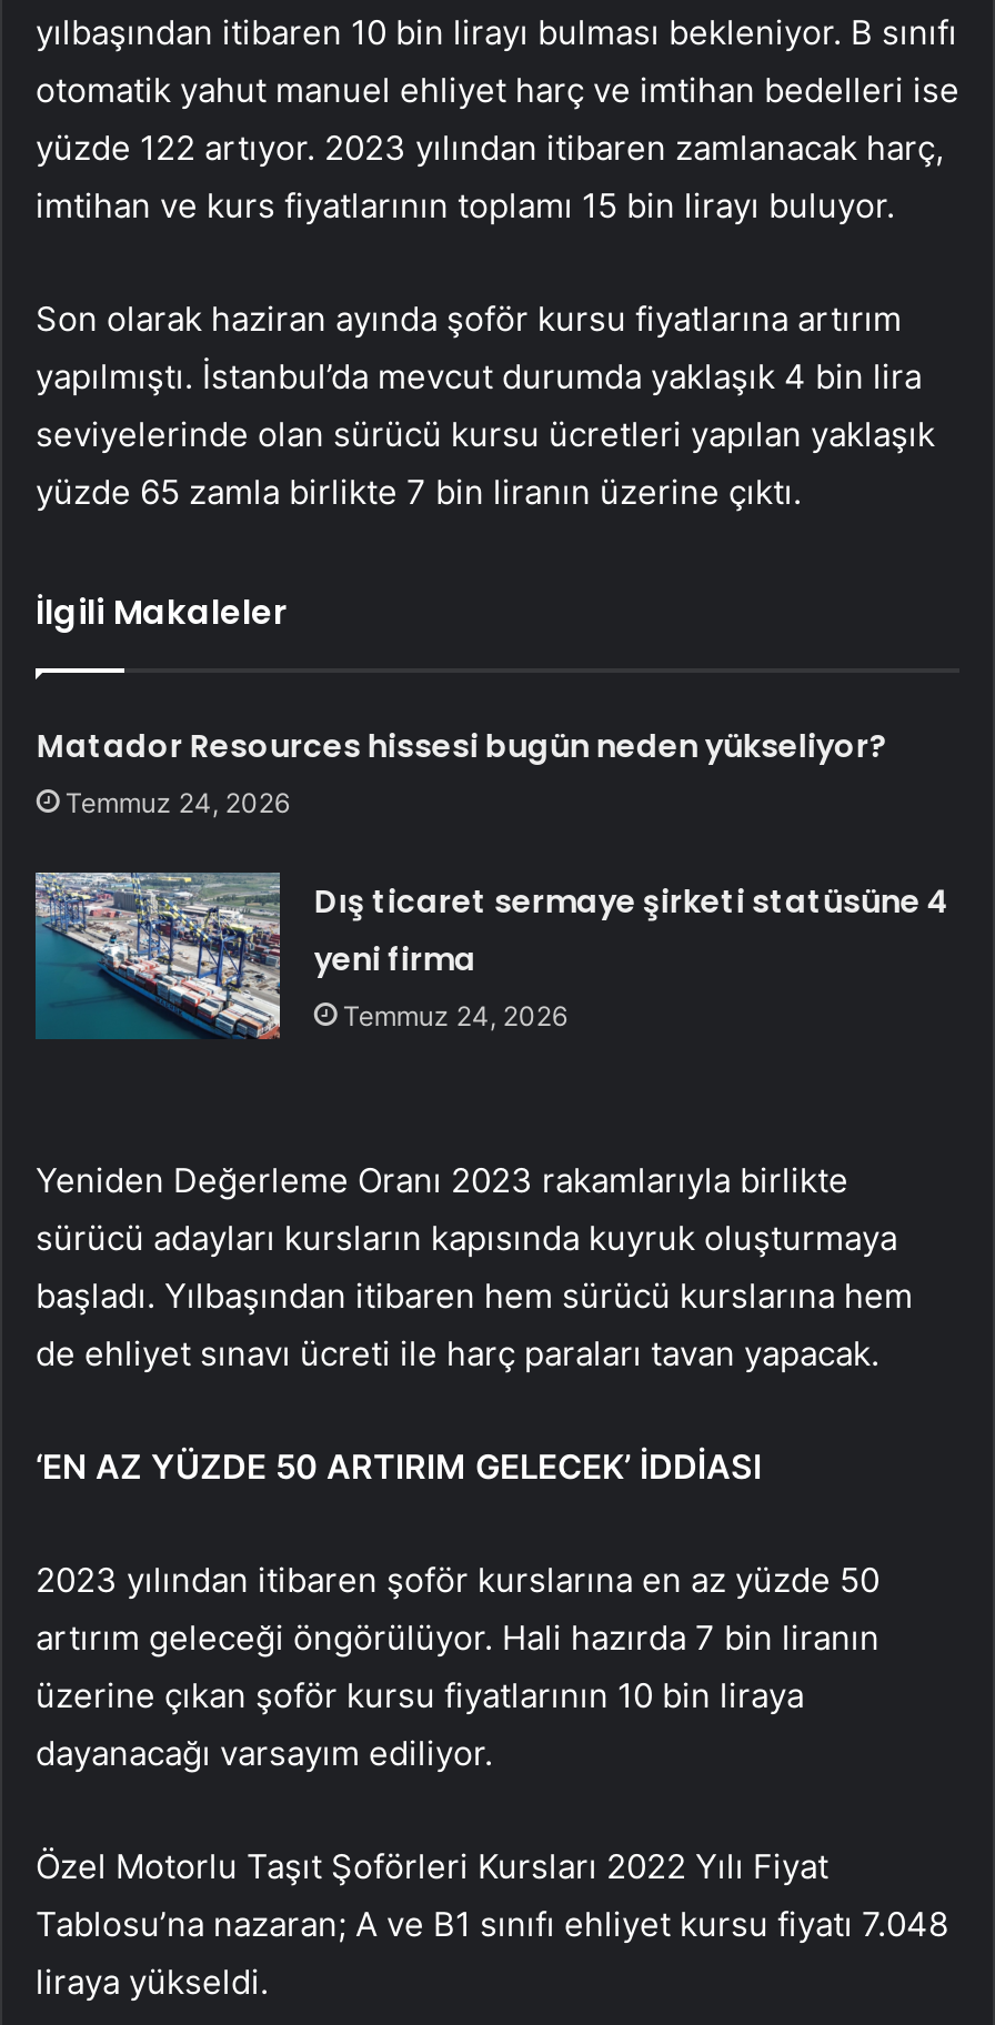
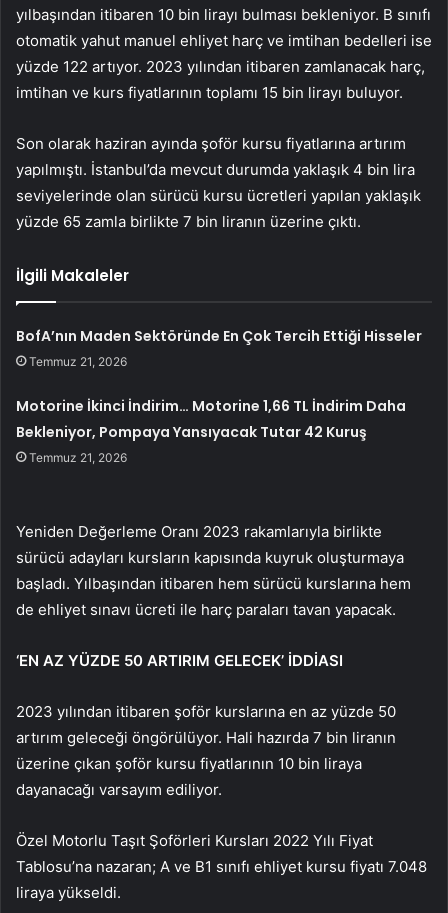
[36,723,887,819] Matador Resources hissesi bugün neden yükseliyor? | Temmuz 24, 2026 -> [16,326,422,369] BofA’nın Maden Sektöründe En Çok Tercih Ettiği Hisseler | Temmuz 21, 2026
[314,879,949,1032] Dış ticaret sermaye şirketi statüsüne 4 | yeni firma | Temmuz 24, 2026 -> [16,396,406,465] Motorine İkinci İndirim… Motorine 1,66 TL İndirim Daha | Bekleniyor, Pompaya Yansıyacak Tutar 42 Kuruş | Temmuz 21, 2026

